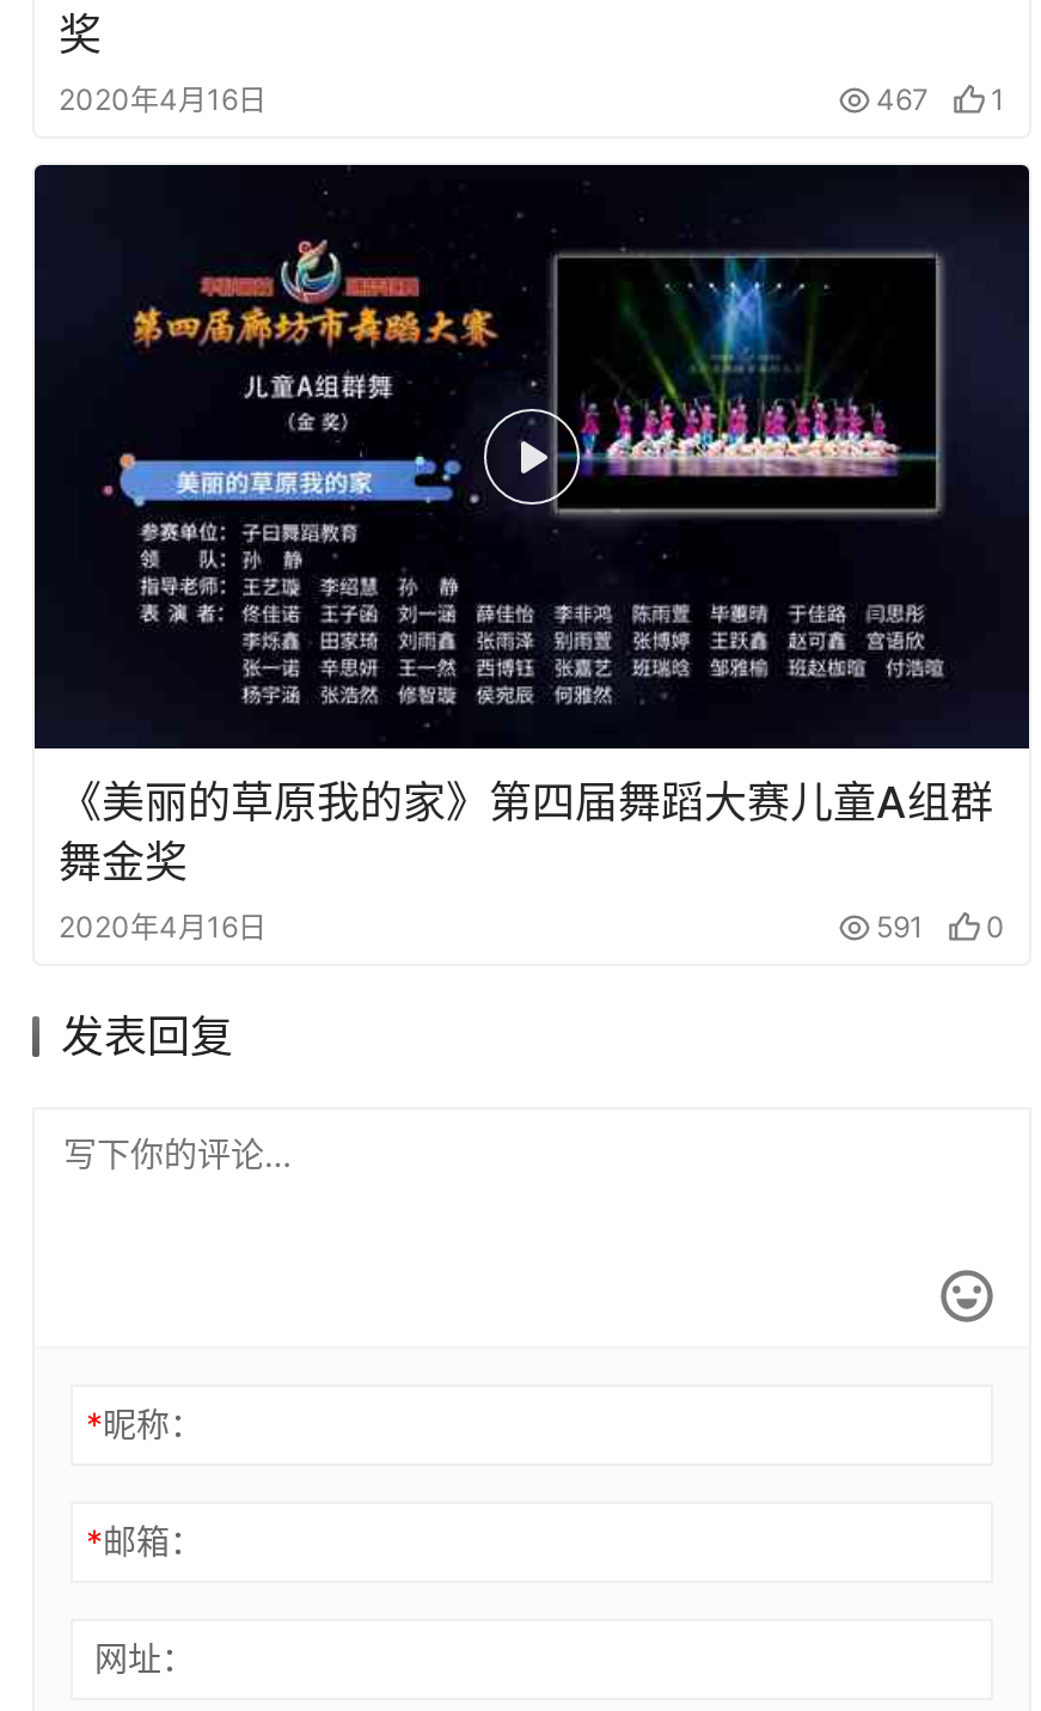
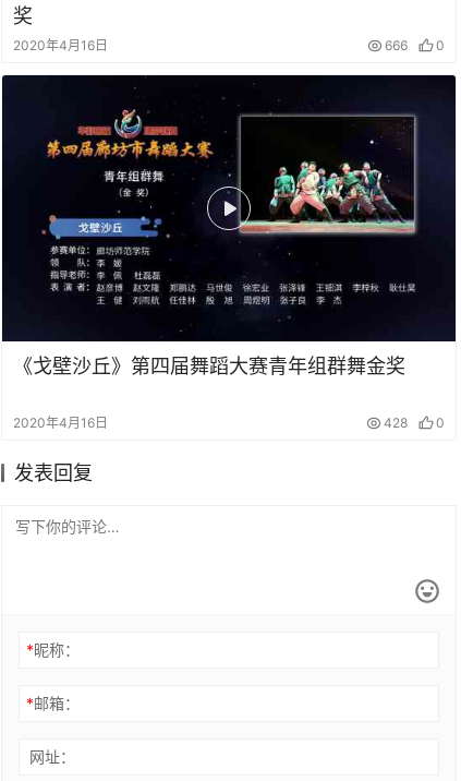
[876,80,1005,116] 467 | 1 -> [385,37,445,53] 666 | 0
[59,256,993,888] [image] | 《美丽的草原我的家》第四届舞蹈大赛儿童A组群 | 舞金奖 -> [13,117,415,378] [image] | 《戈壁沙丘》第四届舞蹈大赛青年组群舞金奖
[876,909,1005,945] 591 0 -> [384,415,445,431] 428 0

